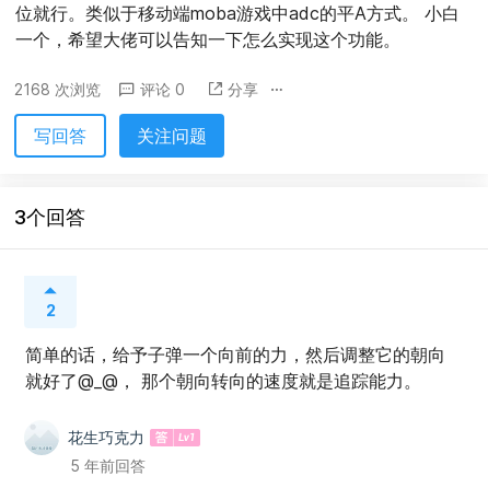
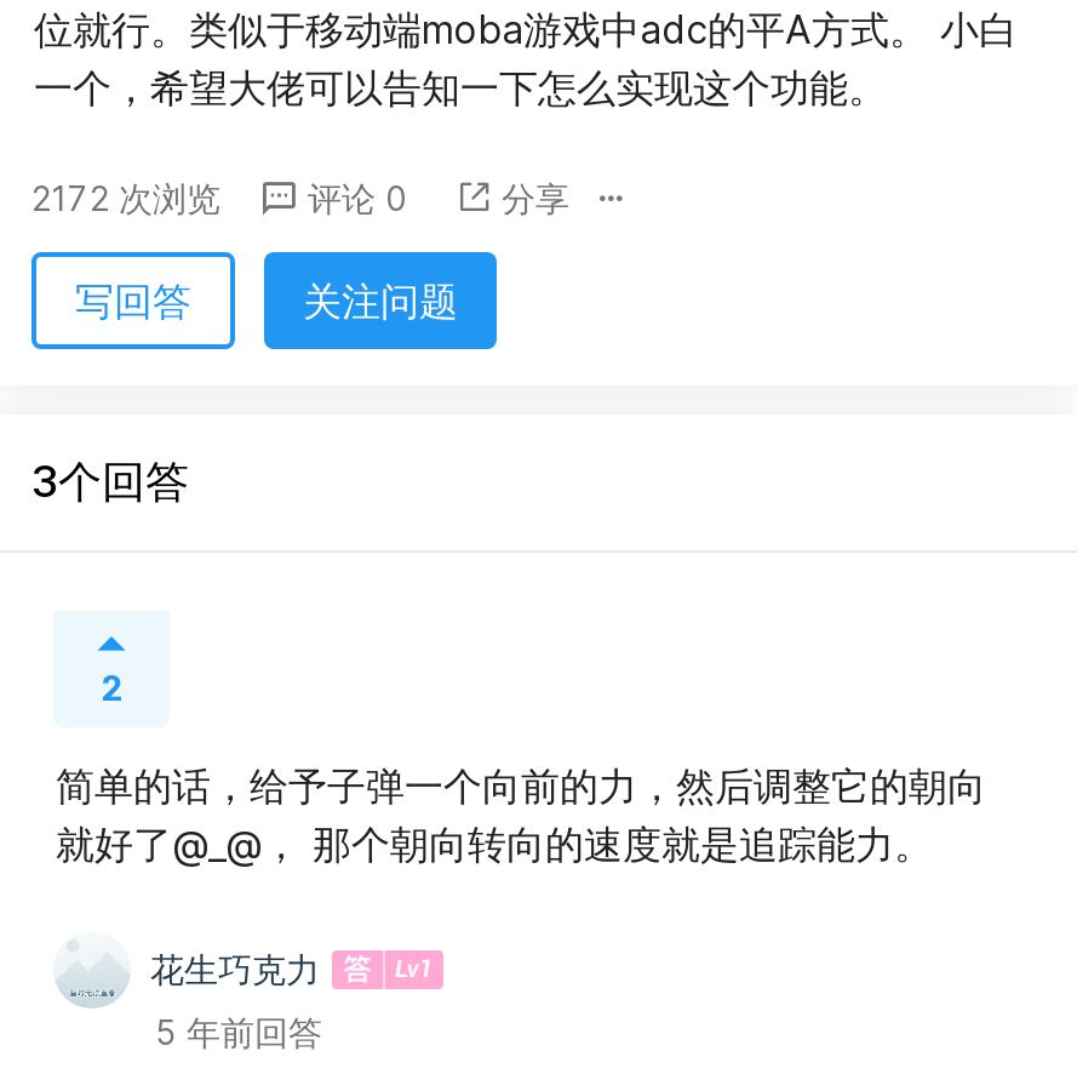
[14,80,101,98] 2168 次浏览 -> [31,177,220,218] 2172 次浏览

